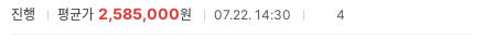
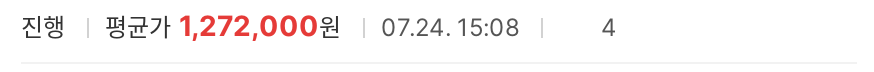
[57,4,192,22] 평균가 2,585,000원 -> [105,7,341,41] 평균가 1,272,000원
[214,6,291,22] 07.22. 14:30 -> [381,11,519,41] 07.24. 15:08

